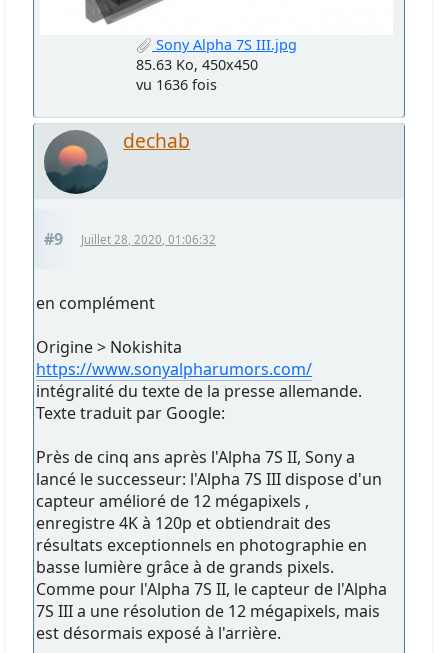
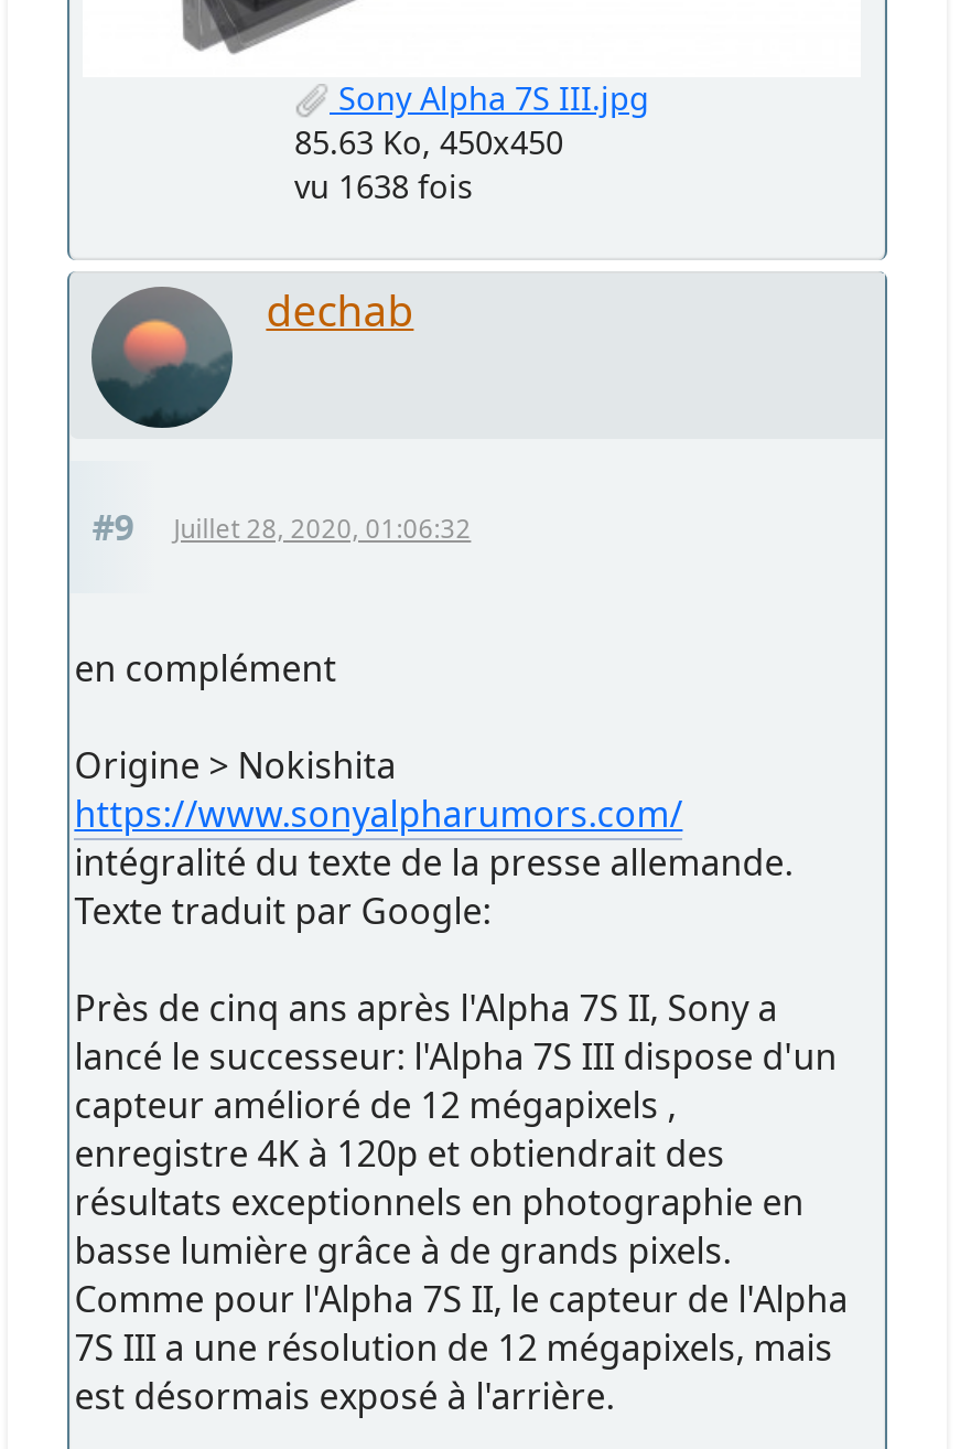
[136,75,217,94] vu 1636 fois -> [294,165,473,207] vu 1638 fois

